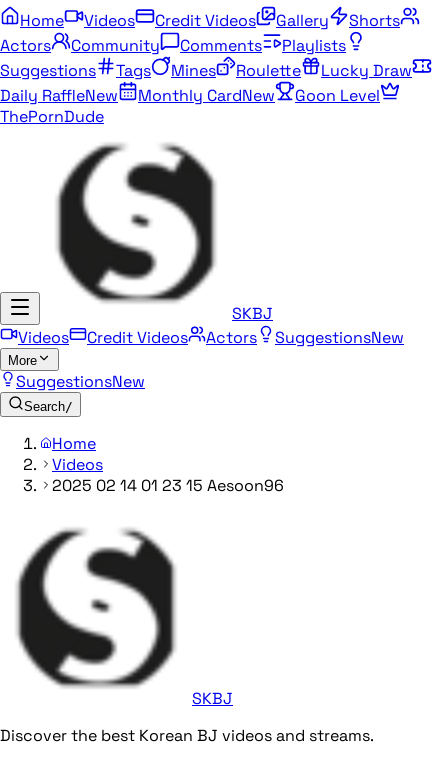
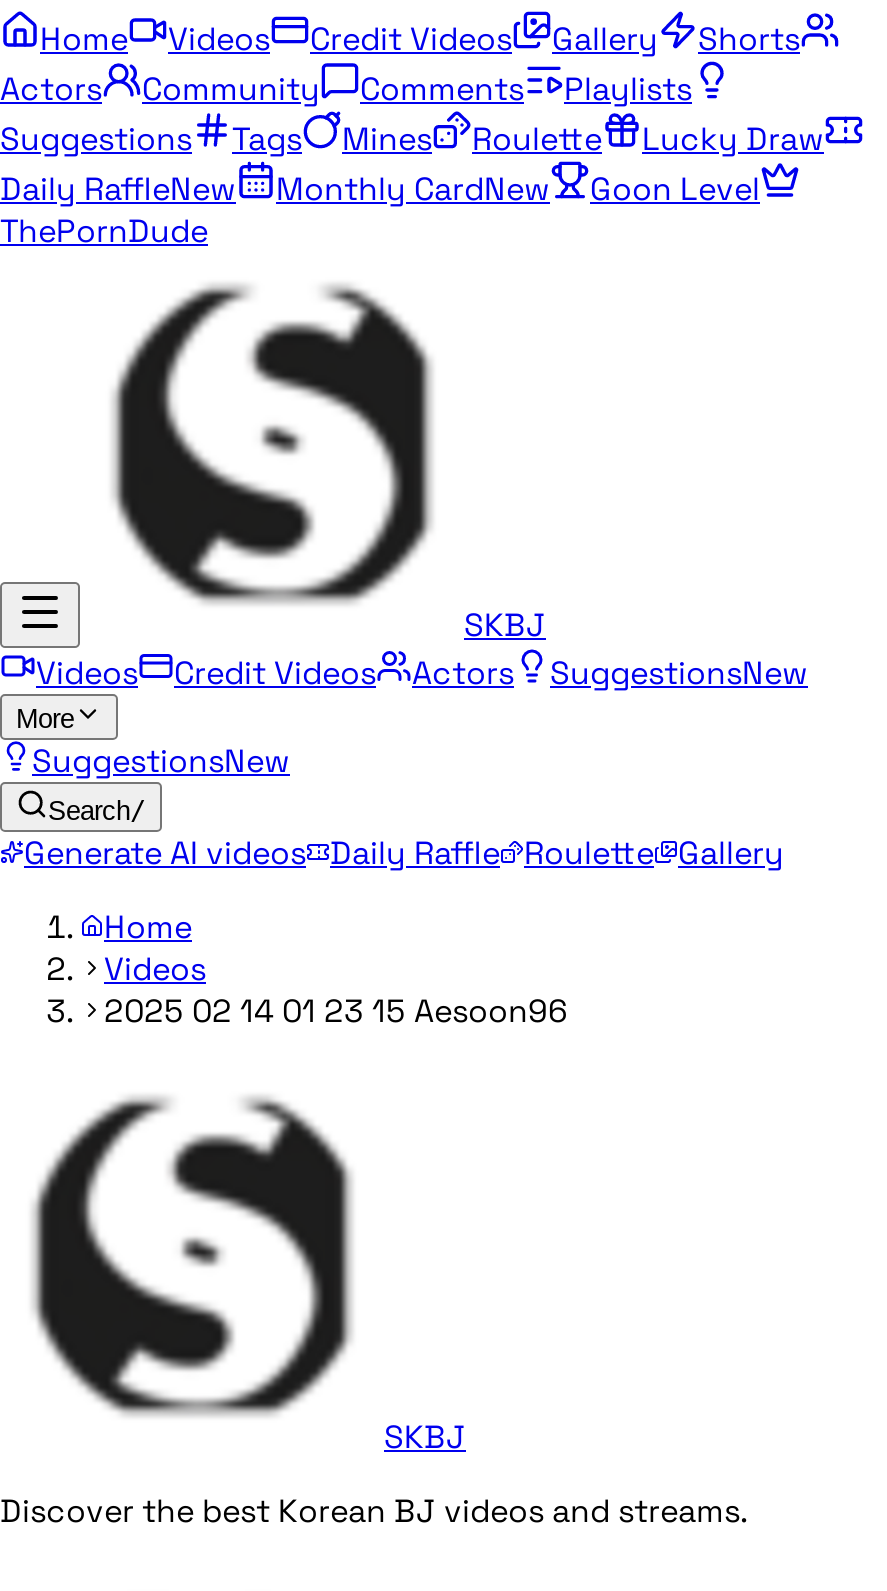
none -> [24,832,784,874] Generate AI videos Daily Raffle Roulette Gallery

